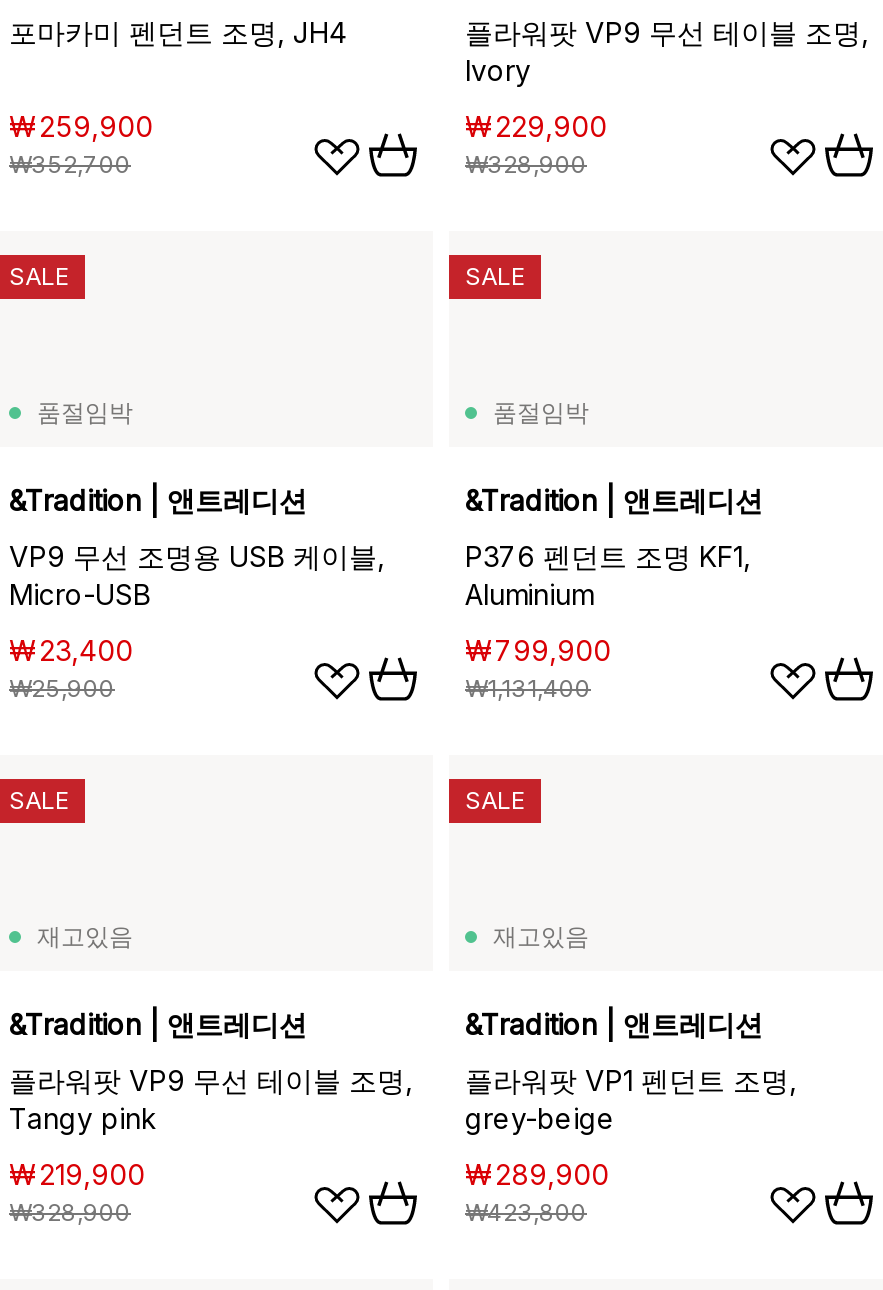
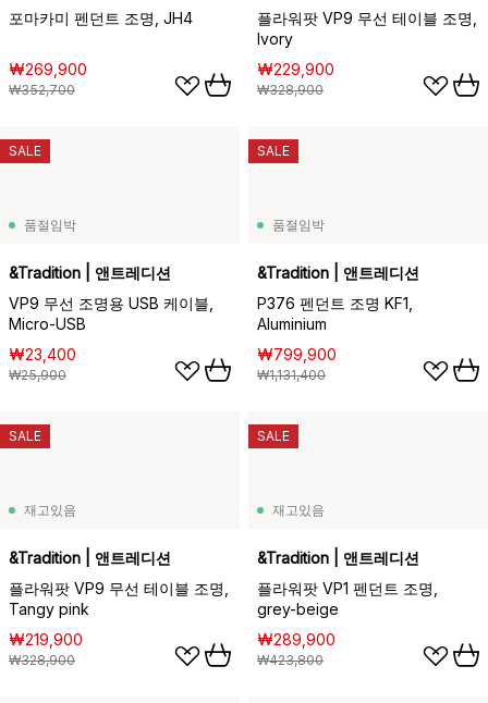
[9,109,153,143] ₩259,900 -> [9,60,87,78] ₩269,900

